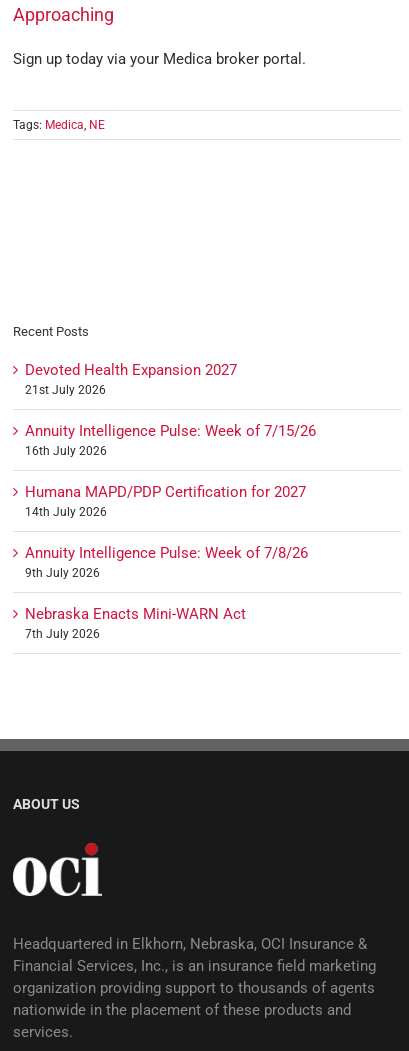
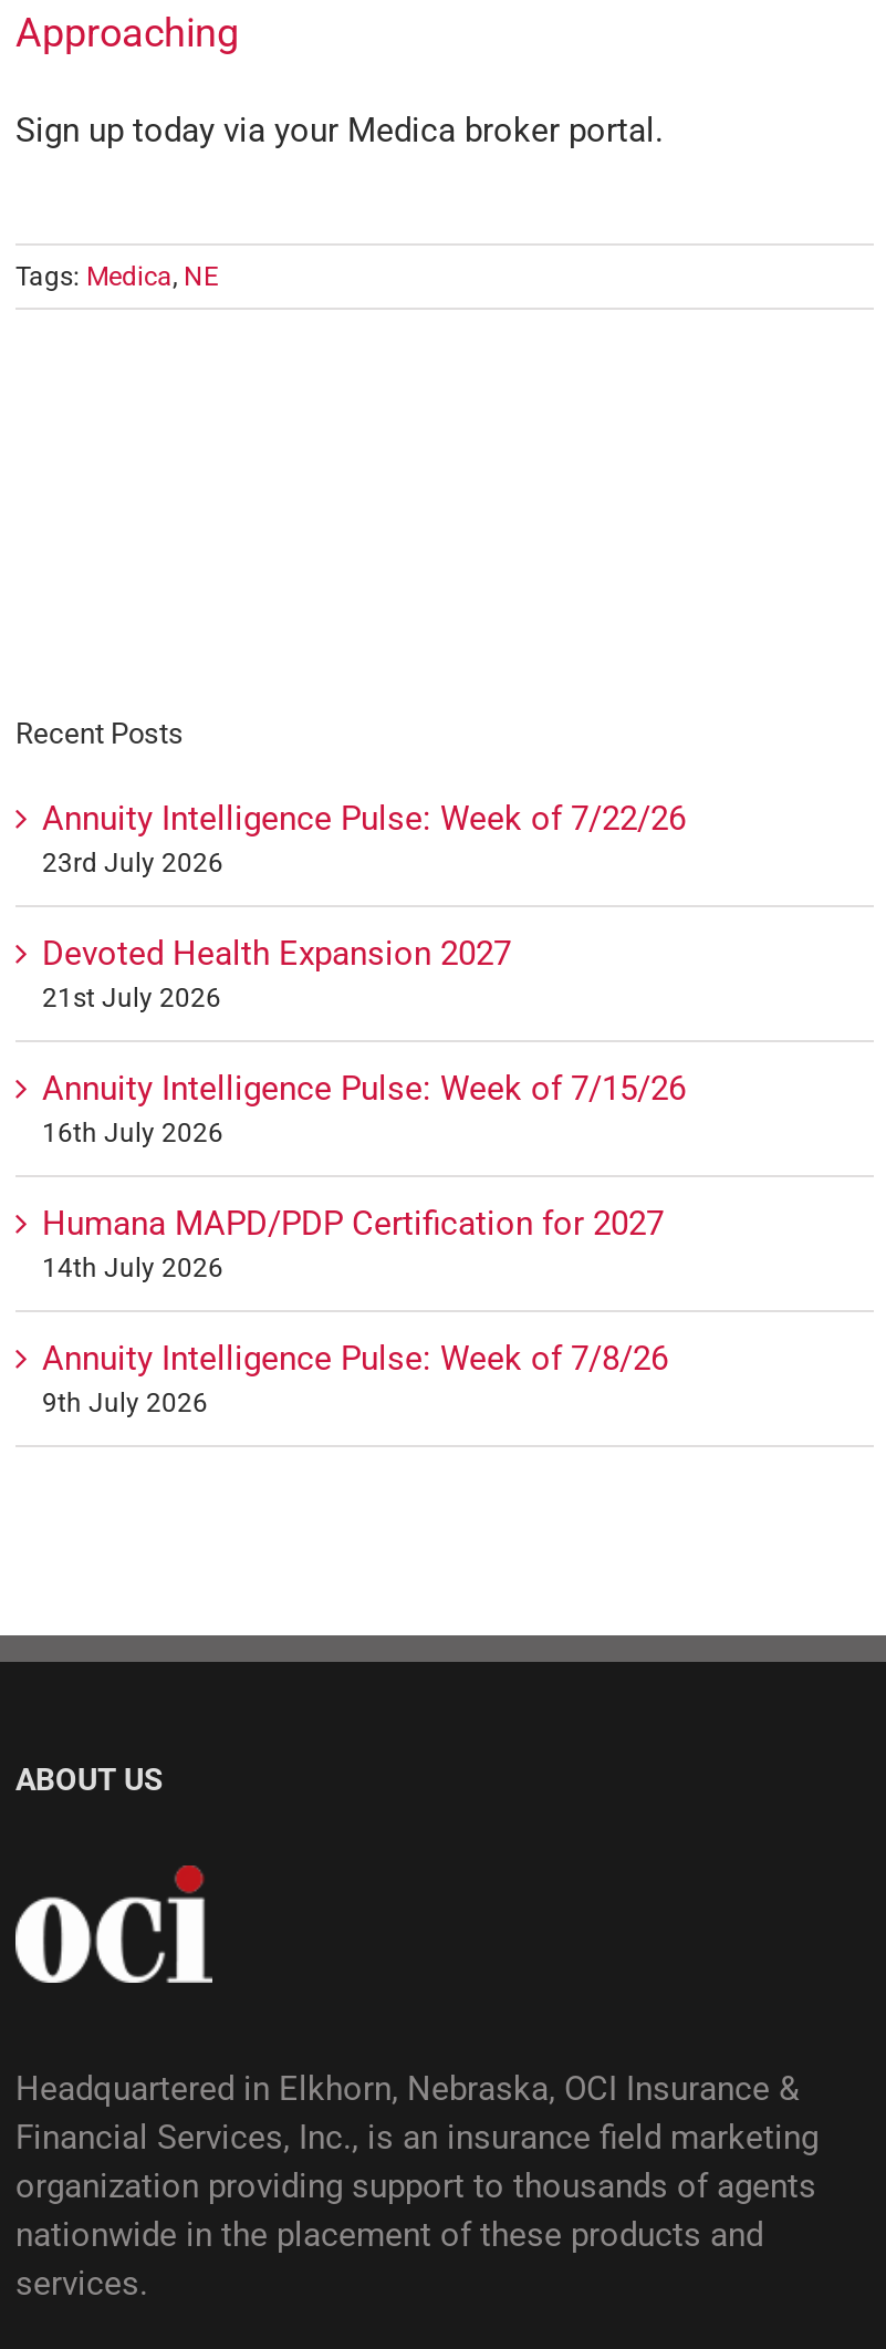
none -> [42,799,686,879] Annuity Intelligence Pulse: Week of 7/22/26 | 23rd July 2026
moved [25,361,316,580] -> [42,934,686,1419]: Devoted Health Expansion 2027 | 21st July 2026 | Annuity Intelligence Pulse: Week of 7/15/26 | 16th July 2026 | Humana MAPD/PDP Certification for 2027 | 14th July 2026 | Annuity Intelligence Pulse: Week of 7/8/26 | 9th July 2026
[25,605,246,641] Nebraska Enacts Mini-WARN Act | 7th July 2026 -> none

